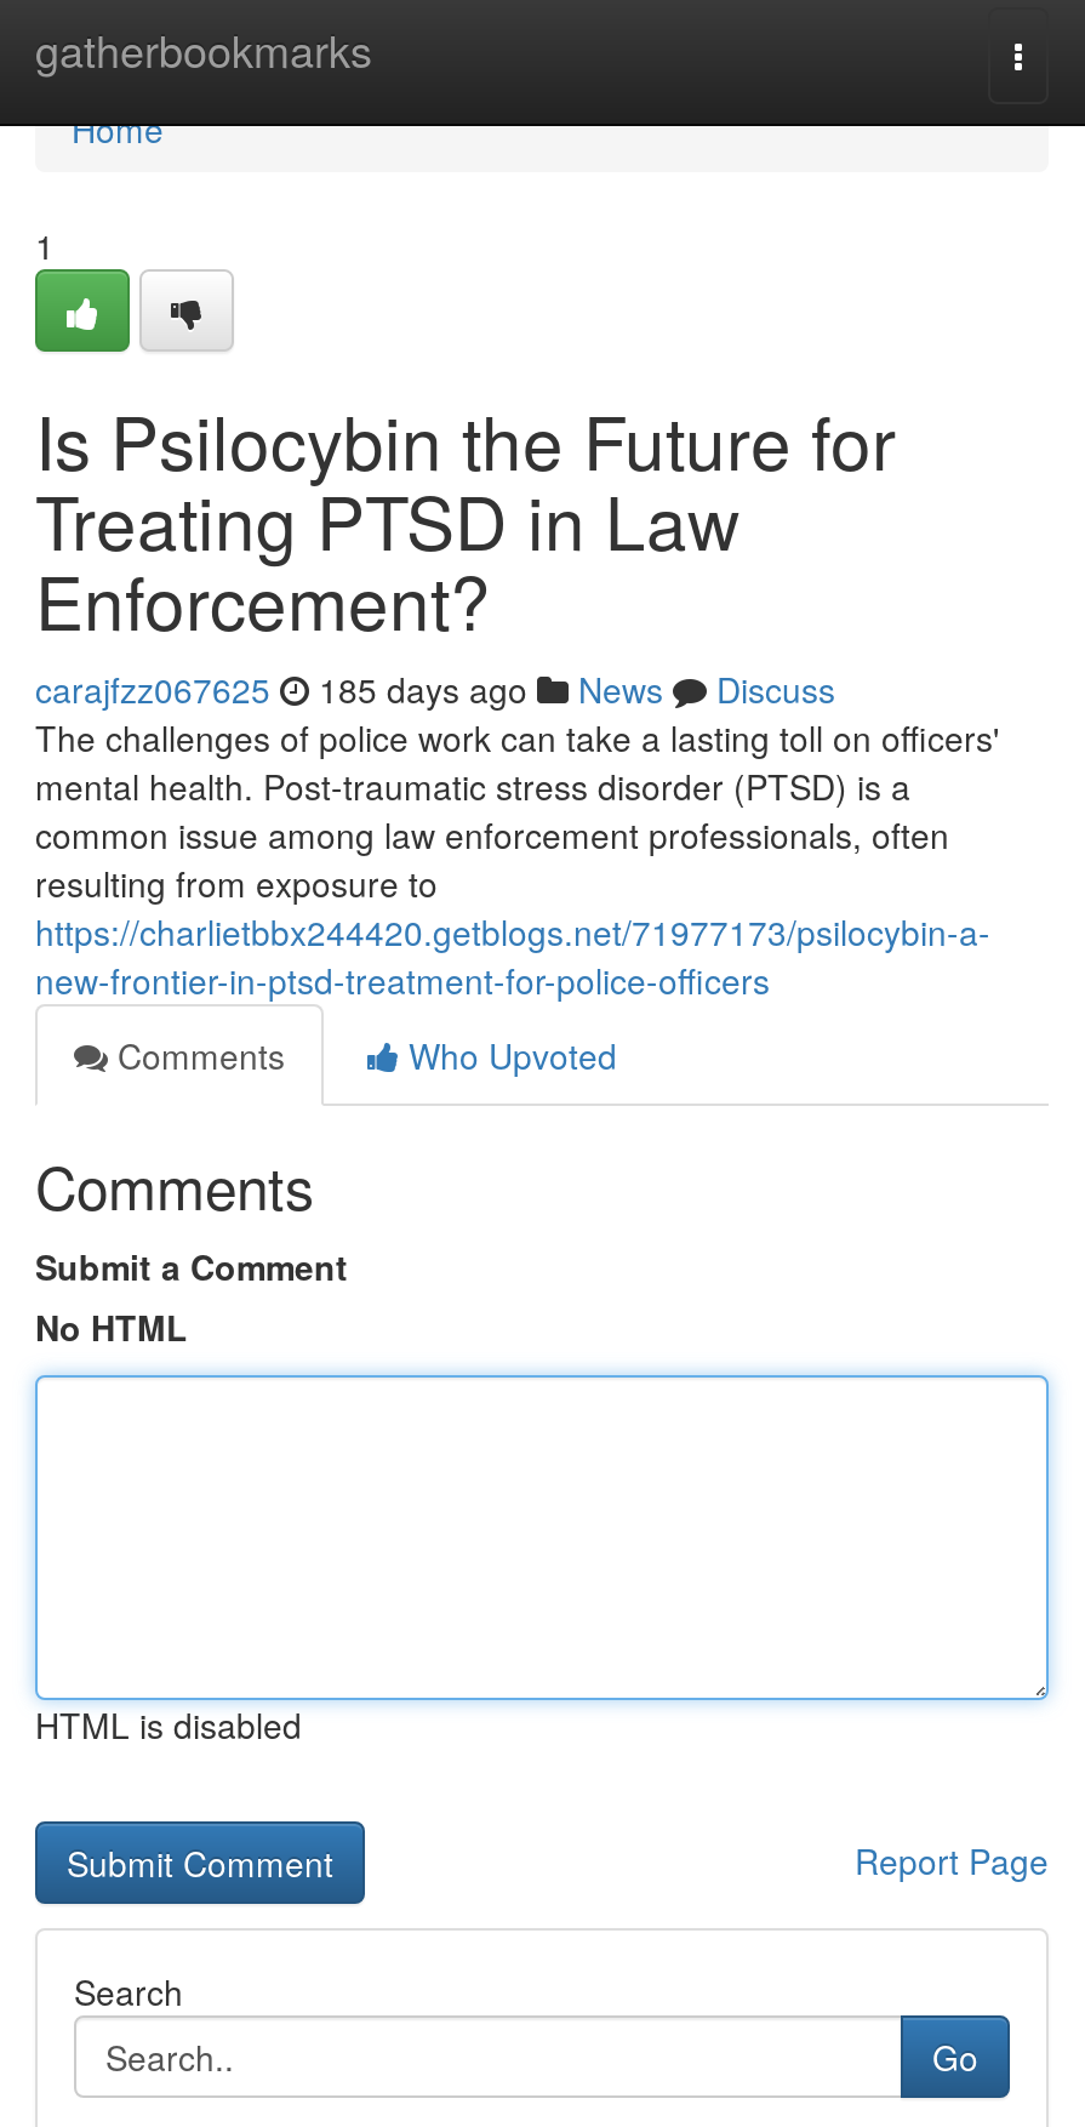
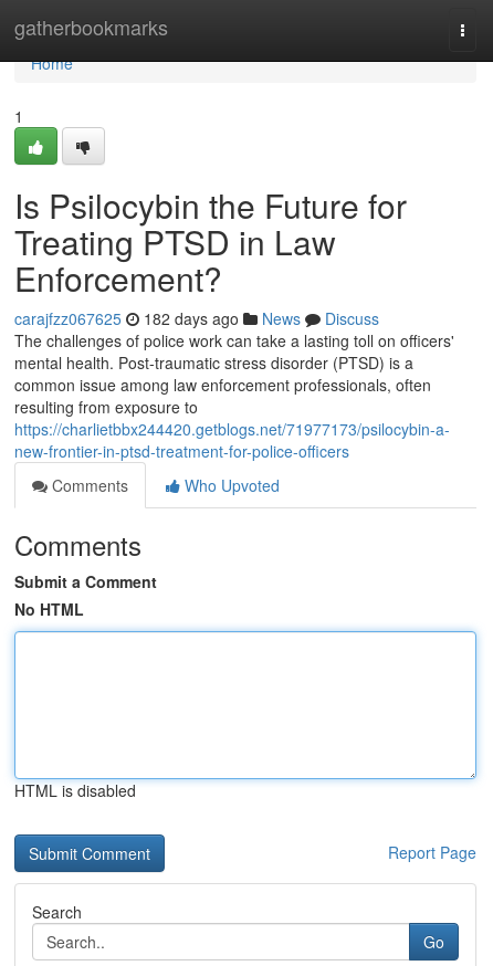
[35,665,835,713] carajfzz067625 185 days ago News Discuss -> [14,307,379,329] carajfzz067625 182 days ago News Discuss

